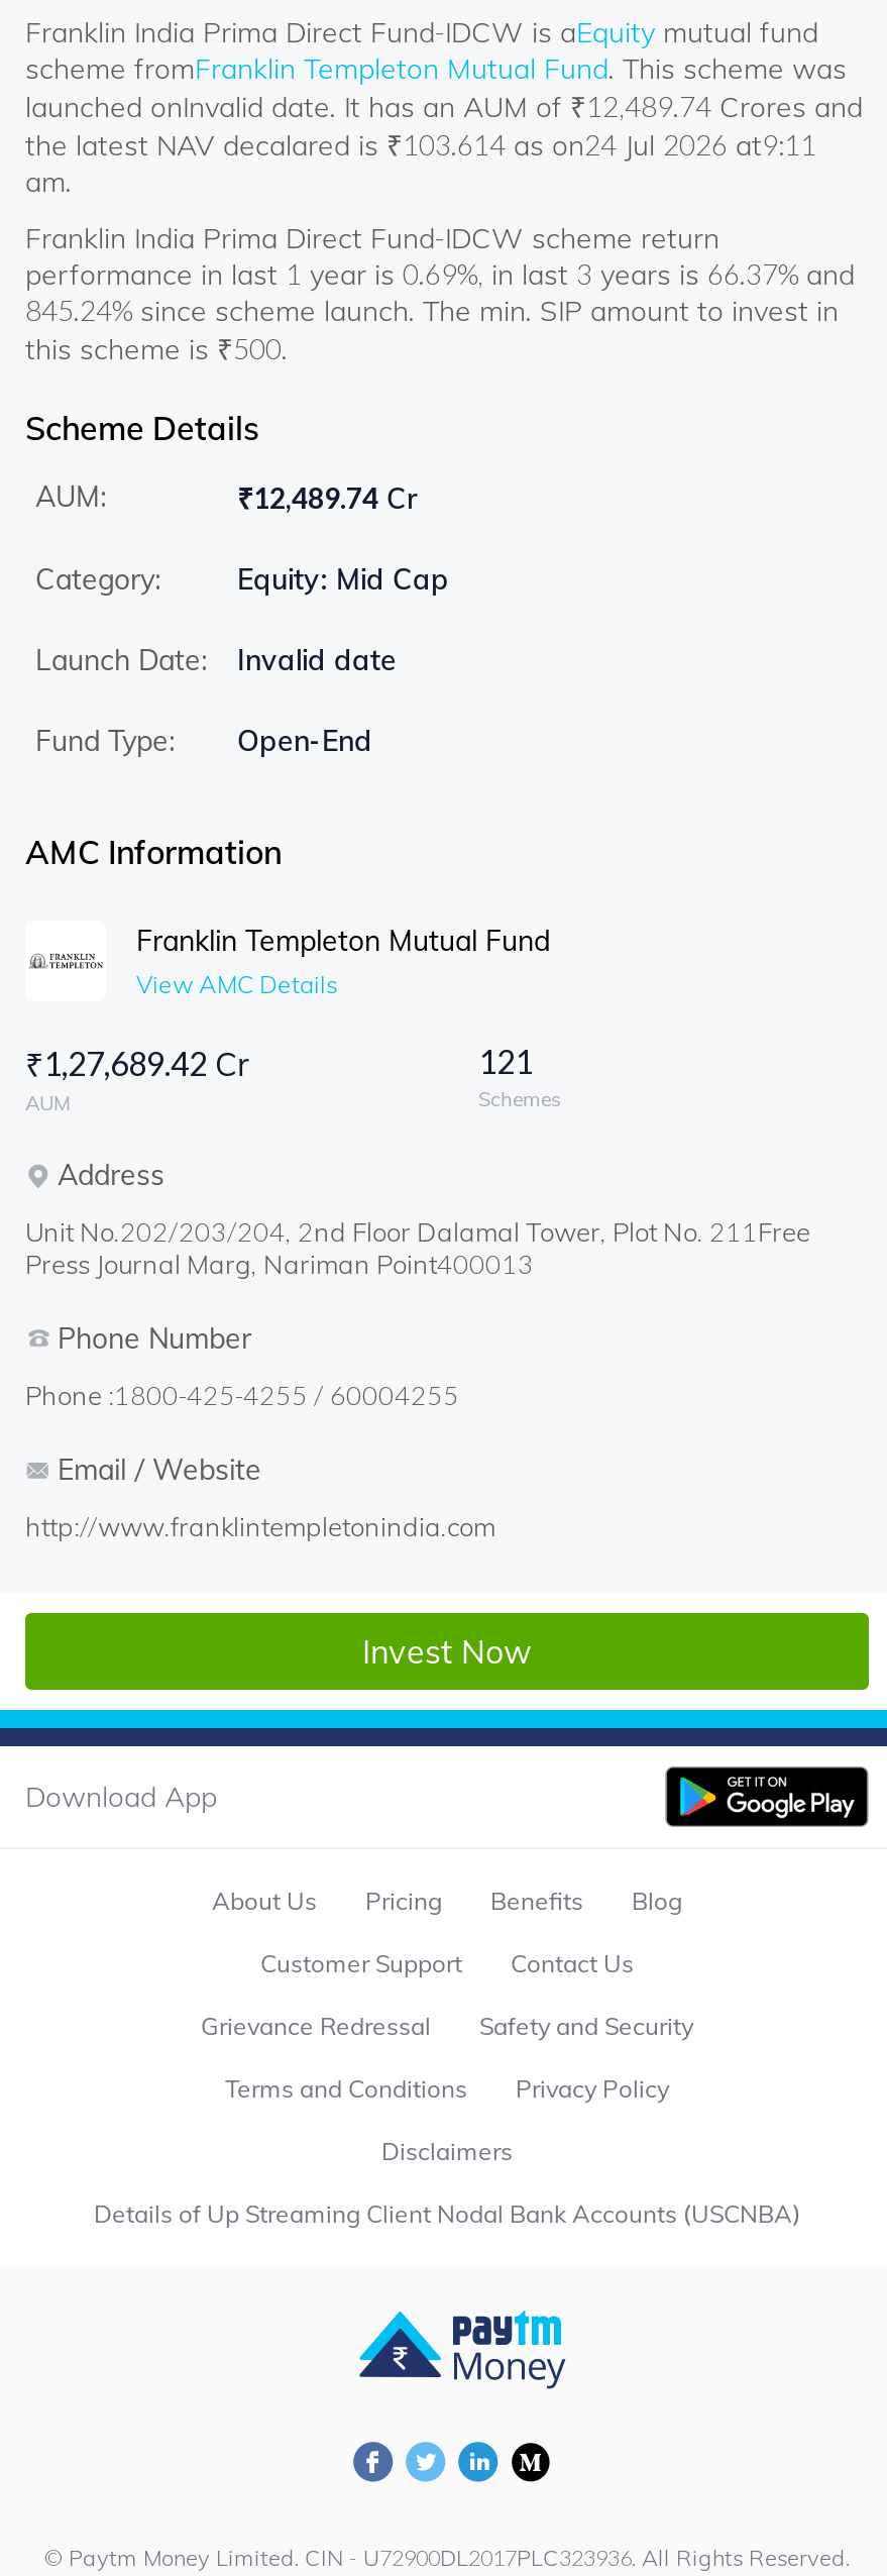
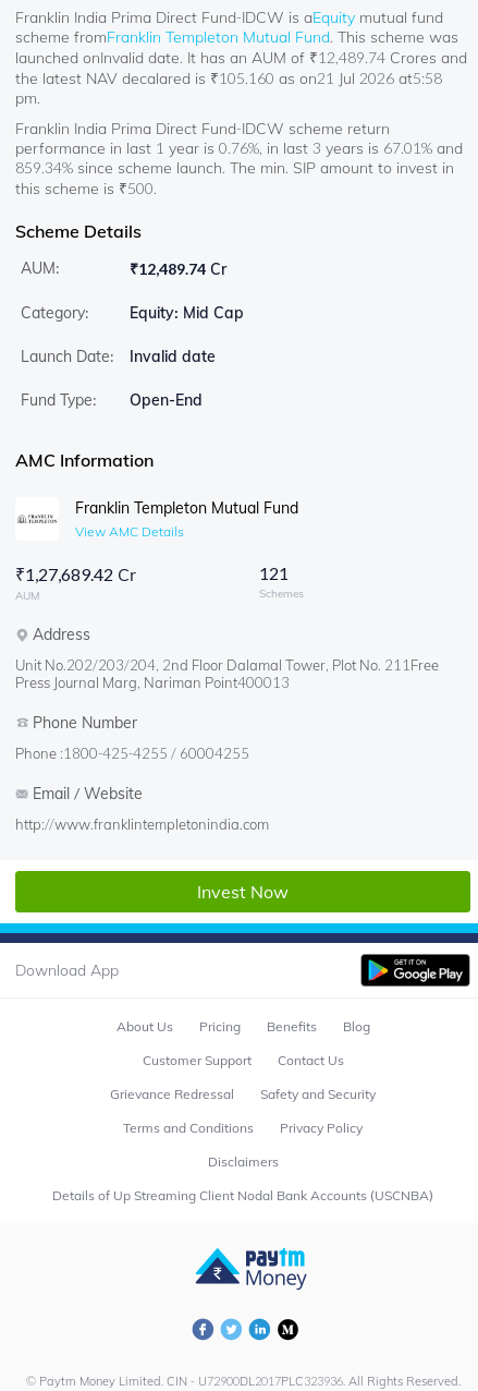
[25,127,816,200] the latest NAV decalared is ₹103.614 as on24 Jul 2026 at9:11 | am. -> [15,69,442,108] the latest NAV decalared is ₹105.160 as on21 Jul 2026 at5:58 | pm.
[25,256,855,293] performance in last 1 year is 0.69%, in last 3 years is 66.37% and -> [15,138,463,158] performance in last 1 year is 0.76%, in last 3 years is 67.01% and
[25,293,839,329] 845.24% since scheme launch. The min. SIP amount to invest in -> [15,158,454,178] 859.34% since scheme launch. The min. SIP amount to invest in

